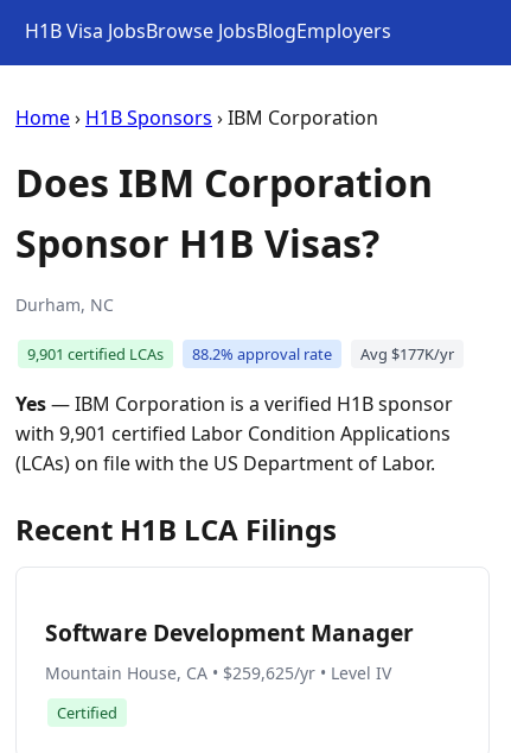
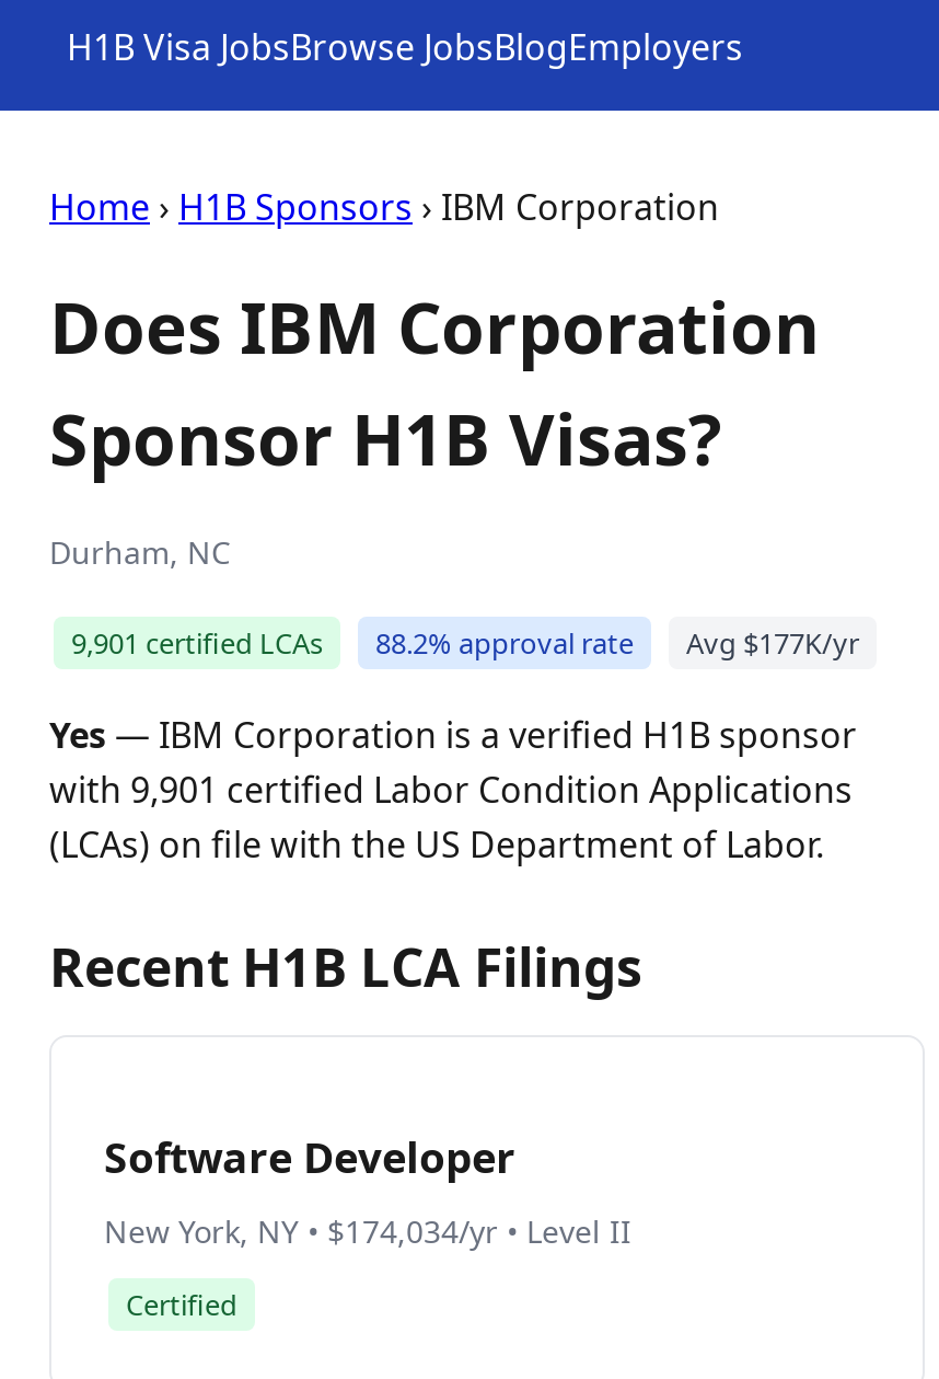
[45,616,414,684] Software Development Manager | Mountain House, CA • $259,625/yr • Level IV -> [104,1127,631,1252] Software Developer | New York, NY • $174,034/yr • Level II

